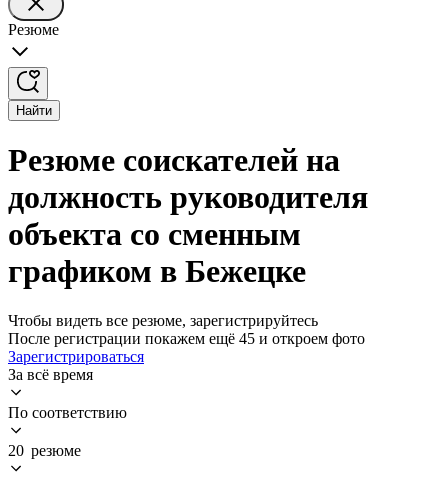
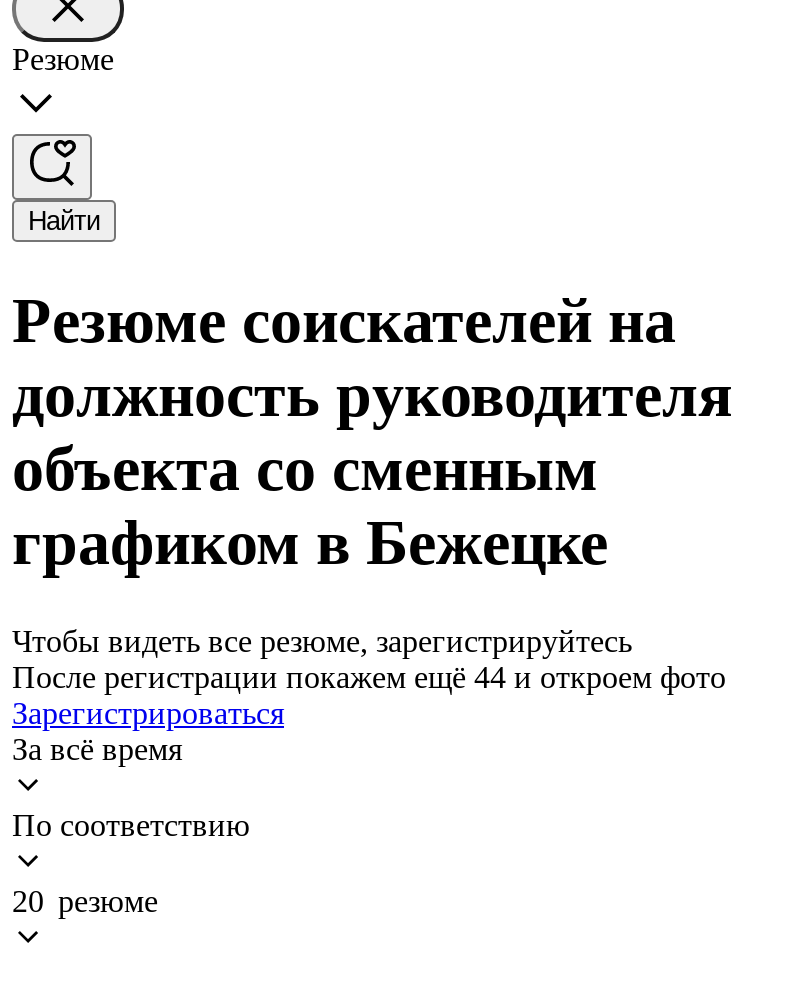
[8,330,365,347] После регистрации покажем ещё 45 и откроем фото -> [12,660,726,694] После регистрации покажем ещё 44 и откроем фото

